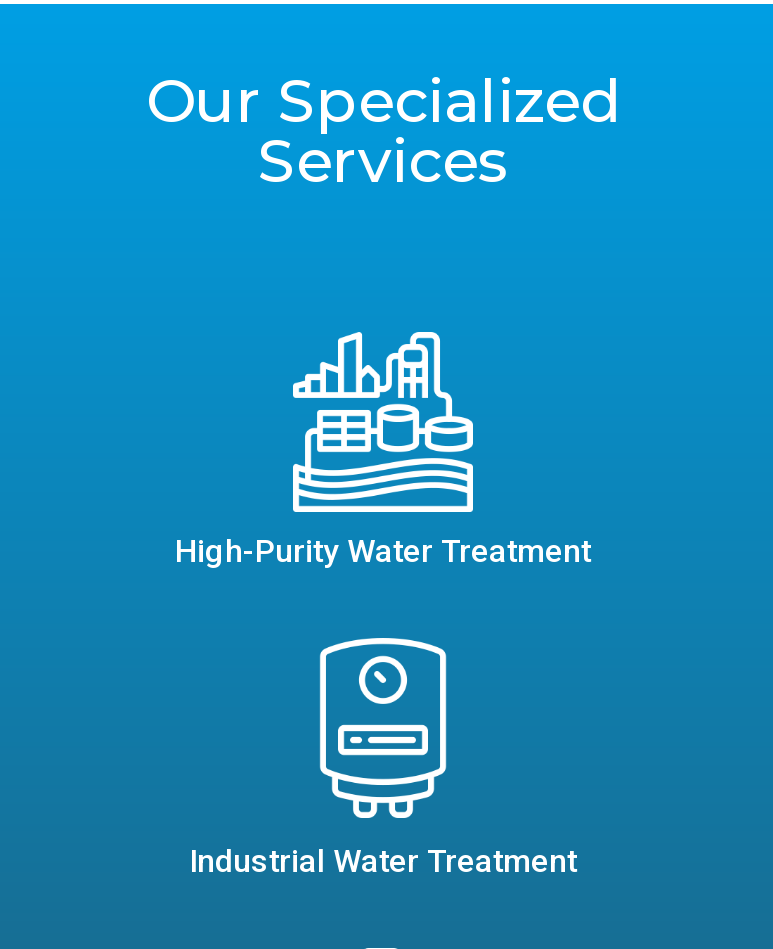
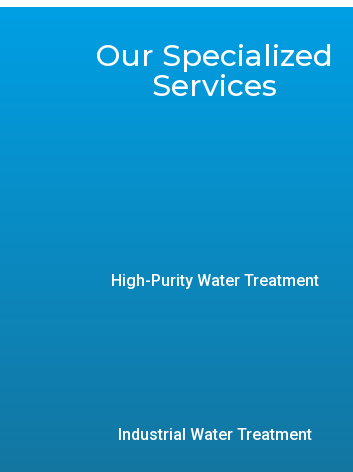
[291,329,475,515] [image] -> none
[317,635,449,821] [image] -> none

